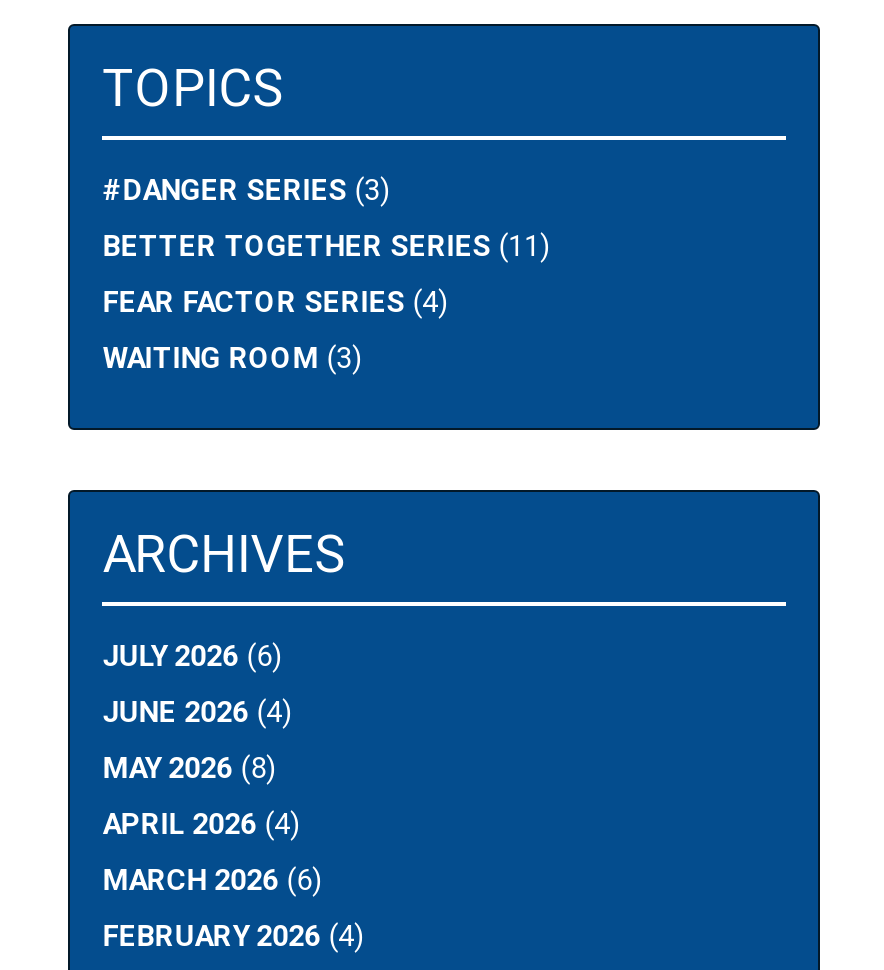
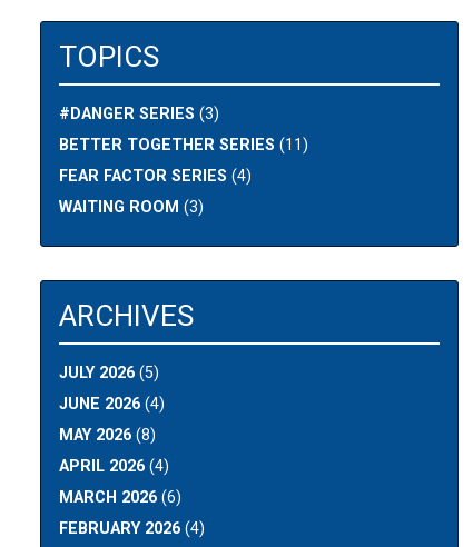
[102,639,282,673] JULY 2026 (6) -> [59,363,159,382] JULY 2026 (5)

